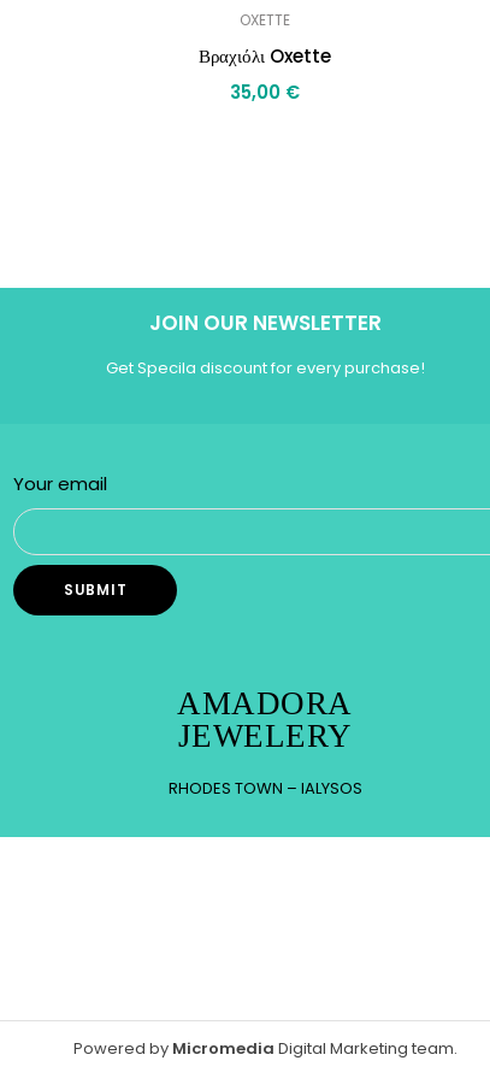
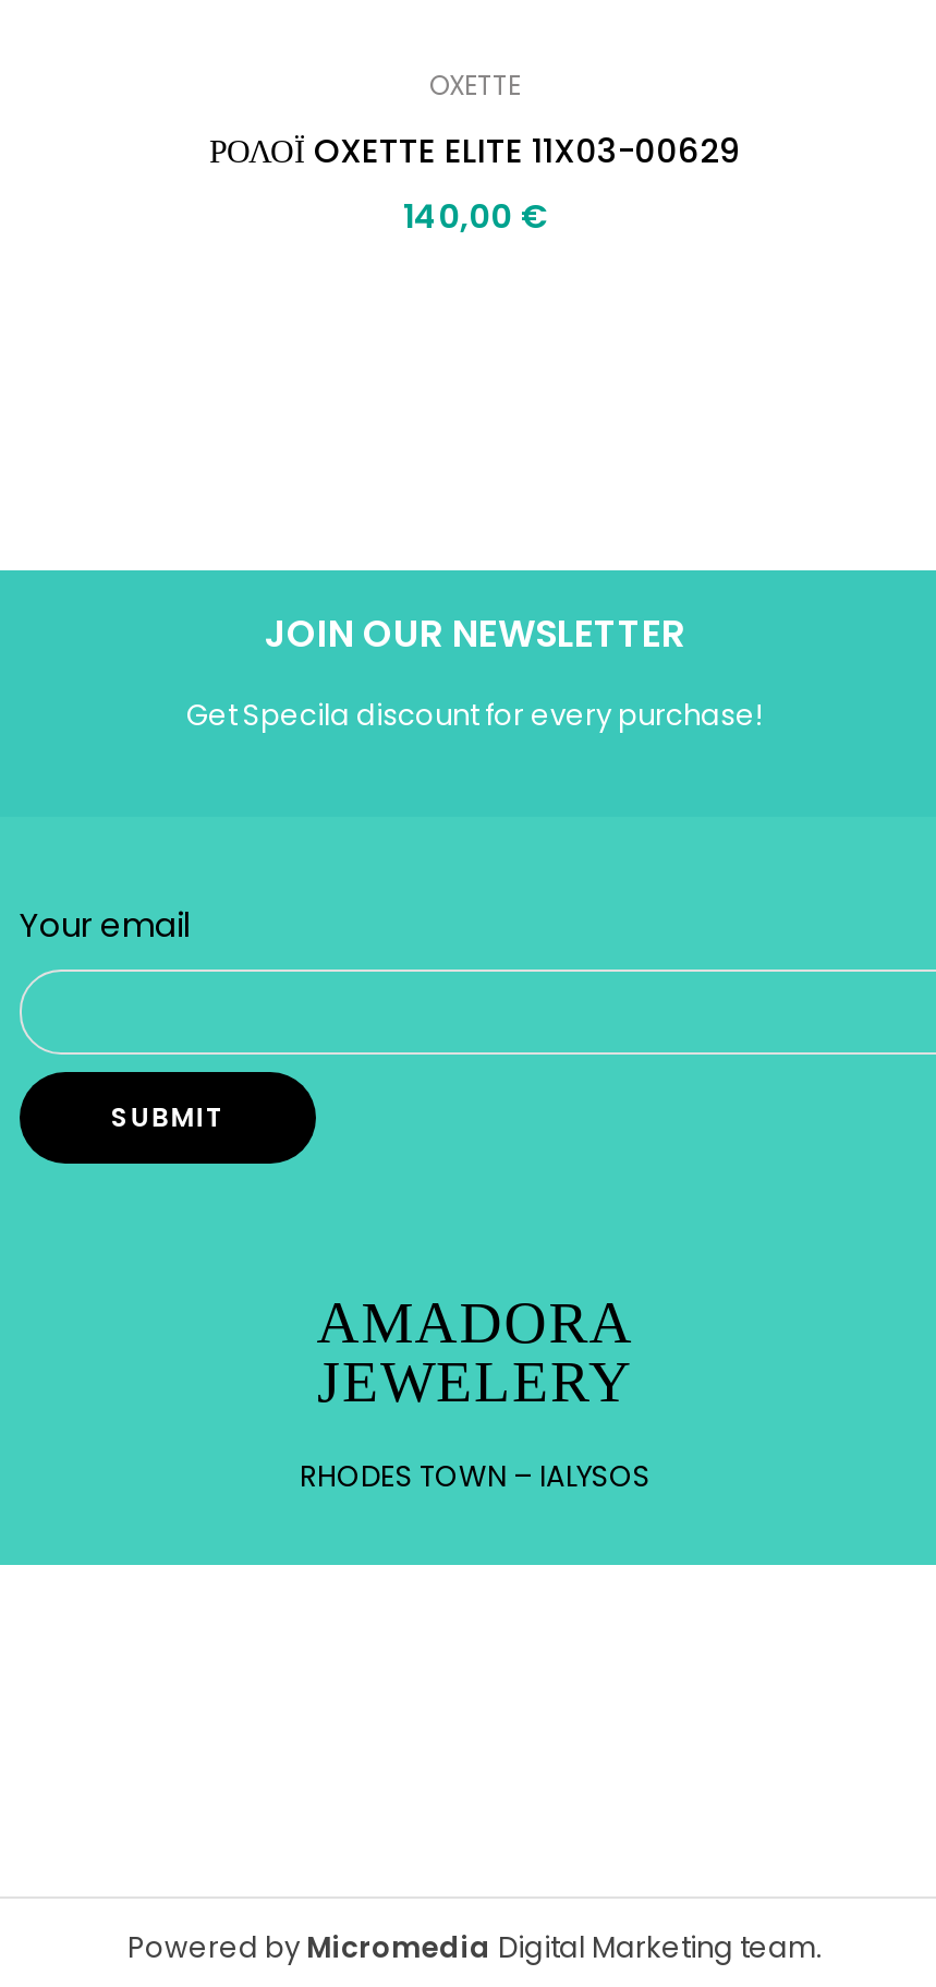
[199,44,331,105] Βραχιόλι Oxette | 35,00 € -> [209,128,741,239] ΡΟΛΟΪ OXETTE ELITE 11X03-00629 | 140,00 €

